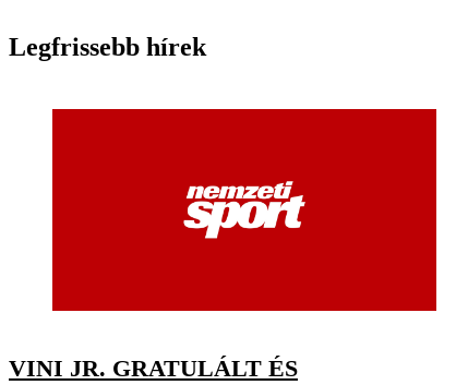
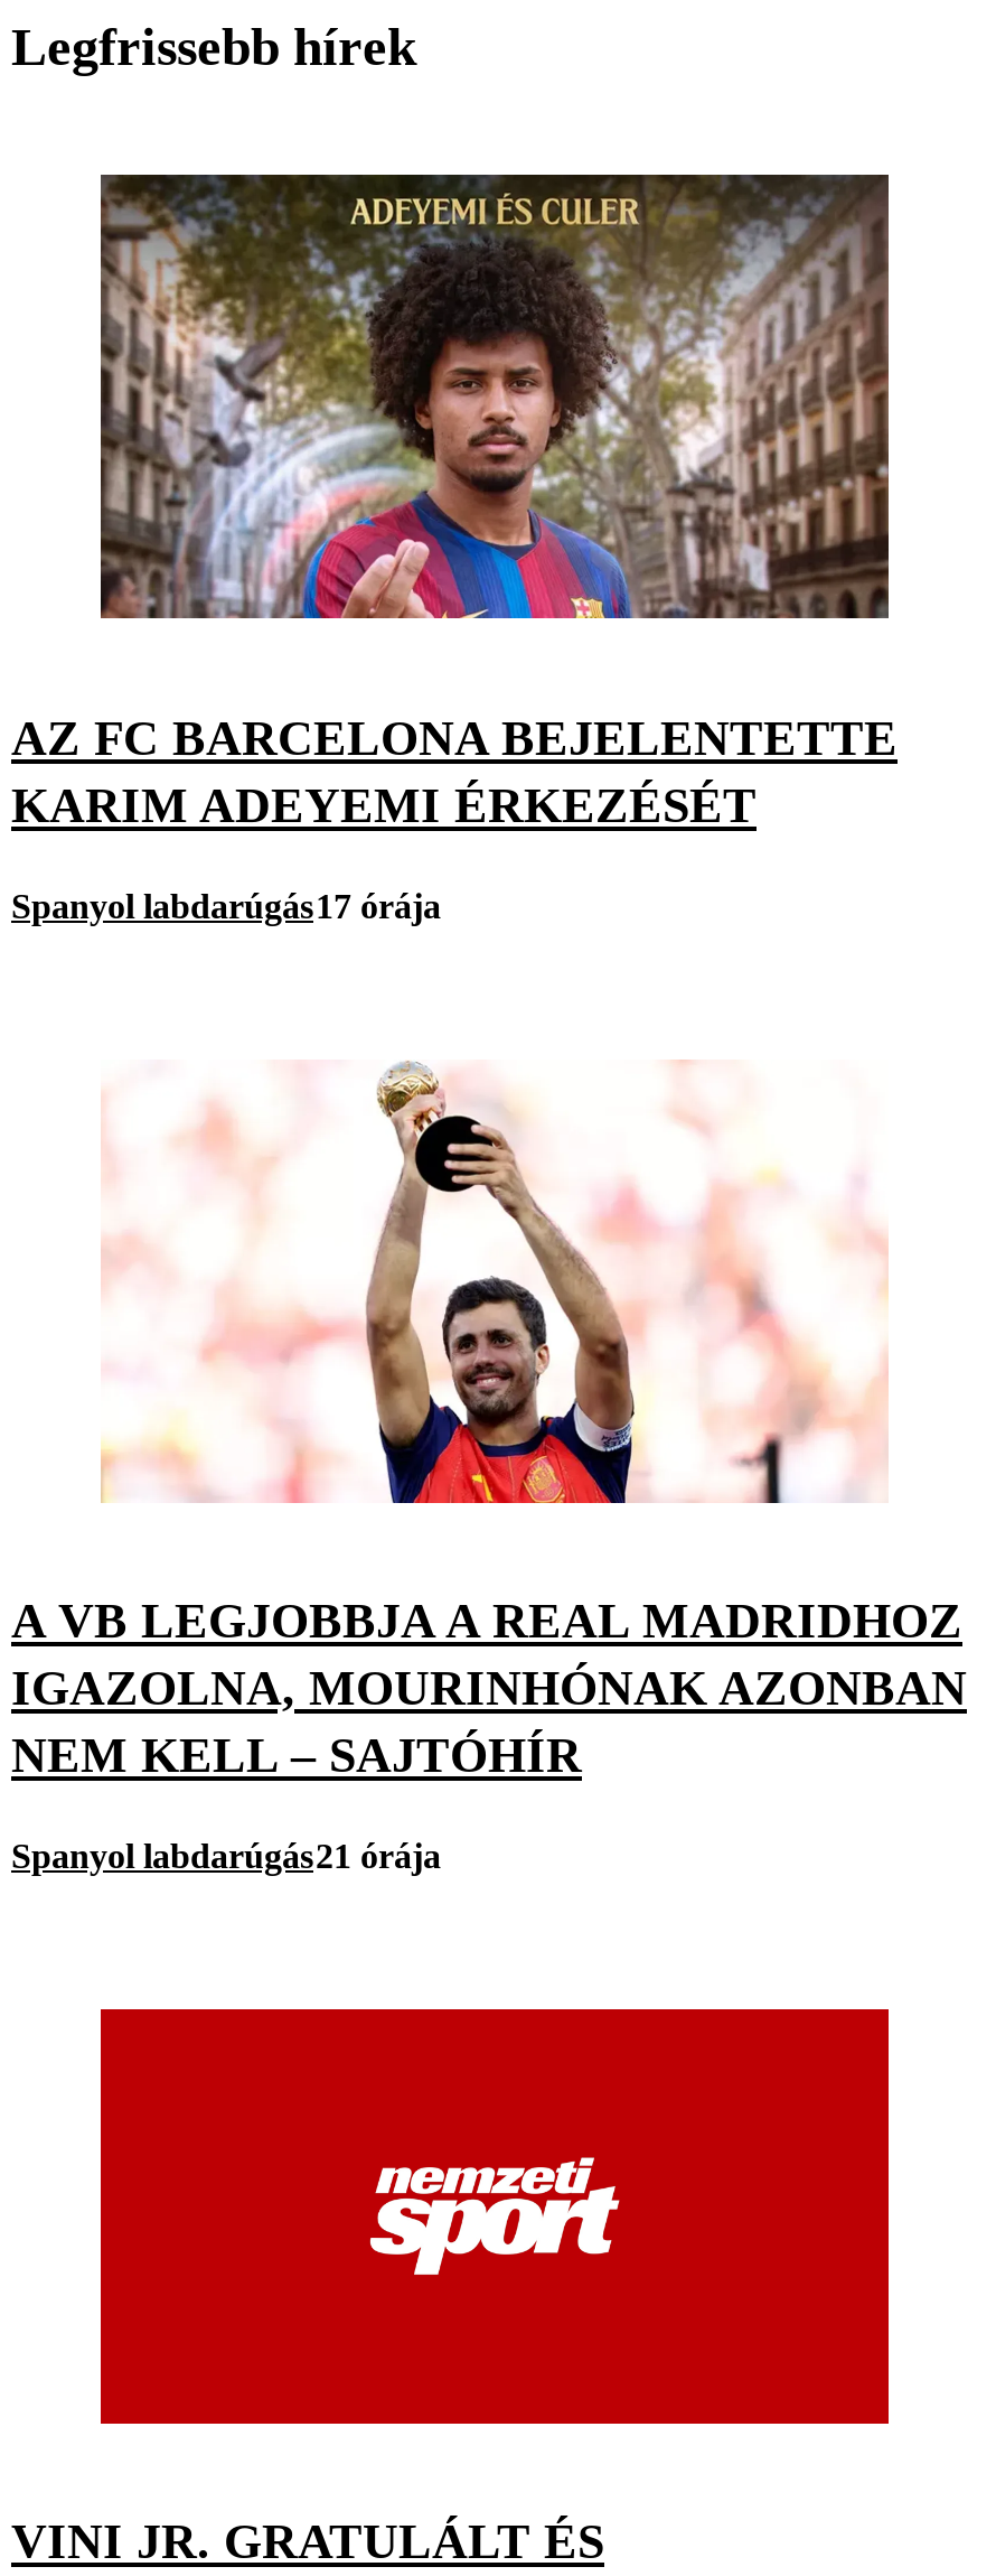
none -> [11,172,898,925] [image] | AZ FC BARCELONA BEJELENTETTE | KARIM ADEYEMI ÉRKEZÉSÉT | Spanyol labdarúgás17 órája
none -> [11,1060,967,1876] [image] | A VB LEGJOBBJA A REAL MADRIDHOZ | IGAZOLNA, MOURINHÓNAK AZONBAN | NEM KELL – SAJTÓHÍR | Spanyol labdarúgás21 órája

